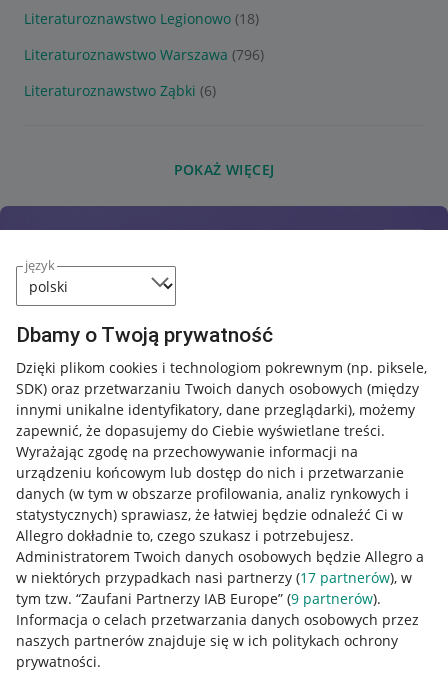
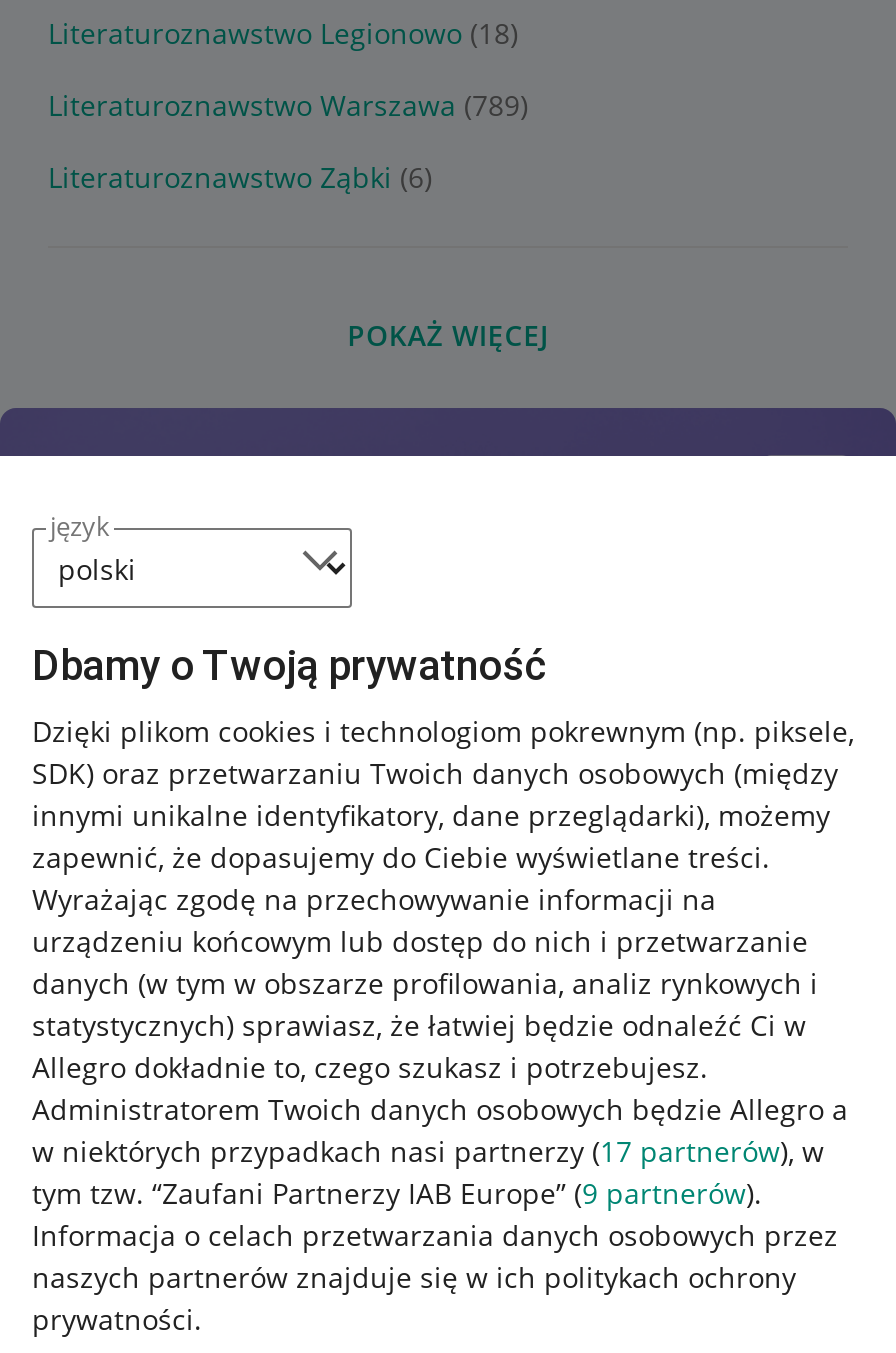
[24,45,264,64] Literaturoznawstwo Warszawa (796) -> [48,86,528,124] Literaturoznawstwo Warszawa (789)

